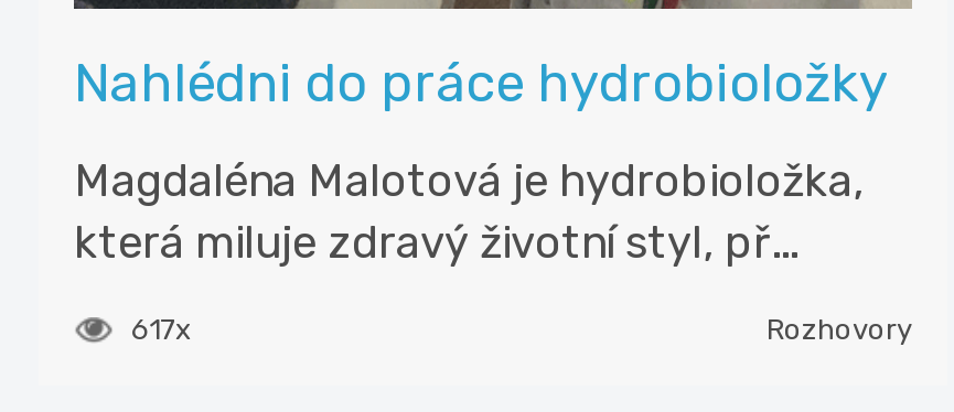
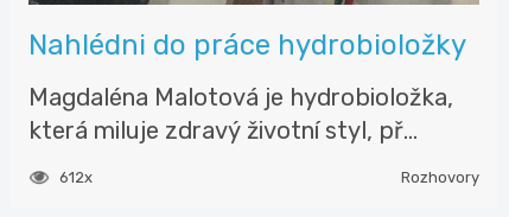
[131,313,191,346] 617x -> [59,169,93,186] 612x

